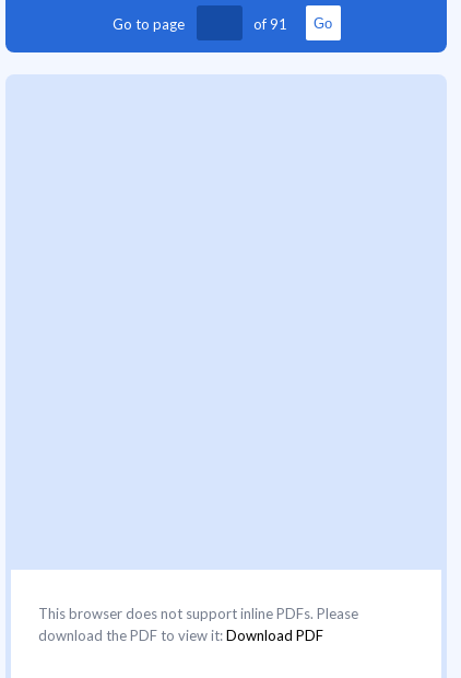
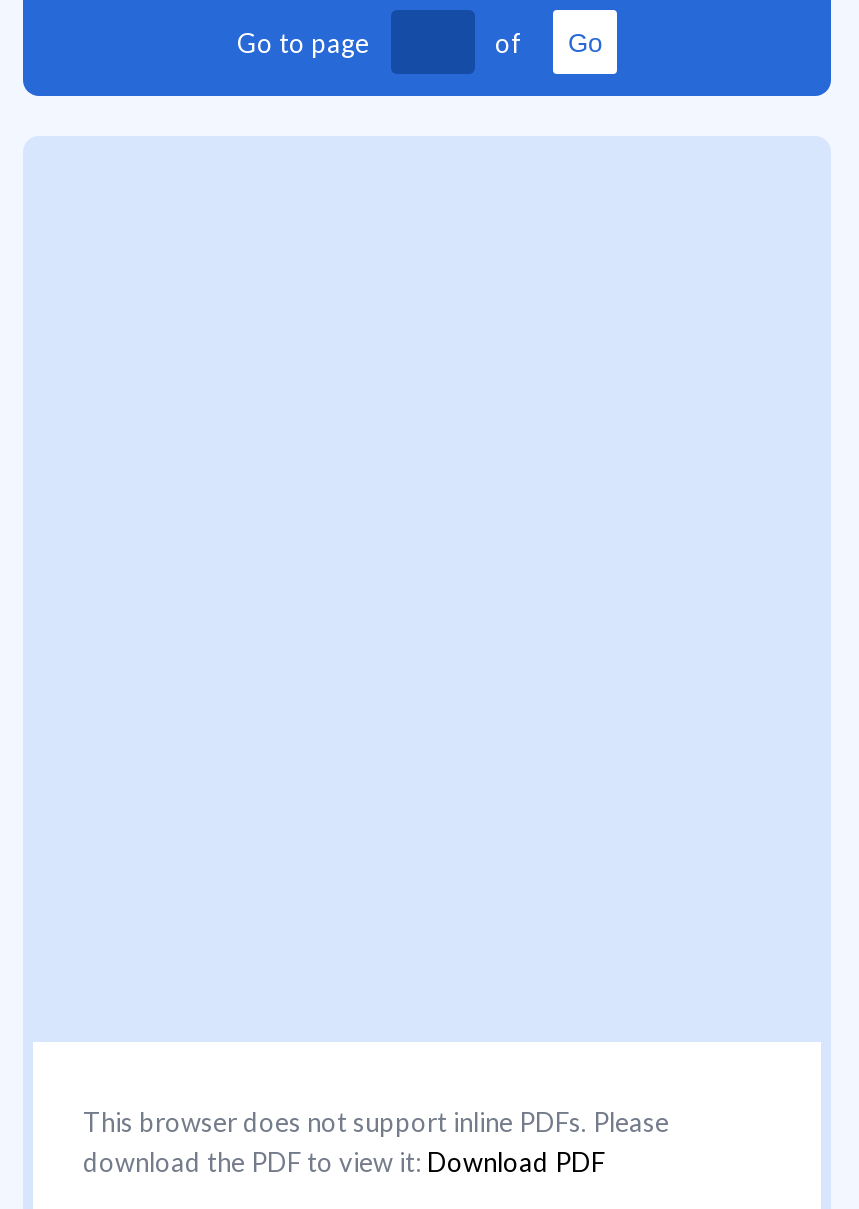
[250,15,287,32] of 91 -> [489,27,525,59] of

